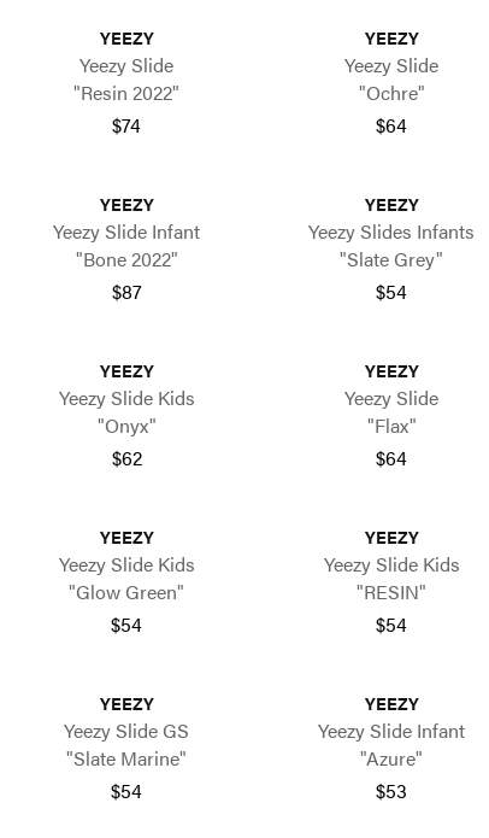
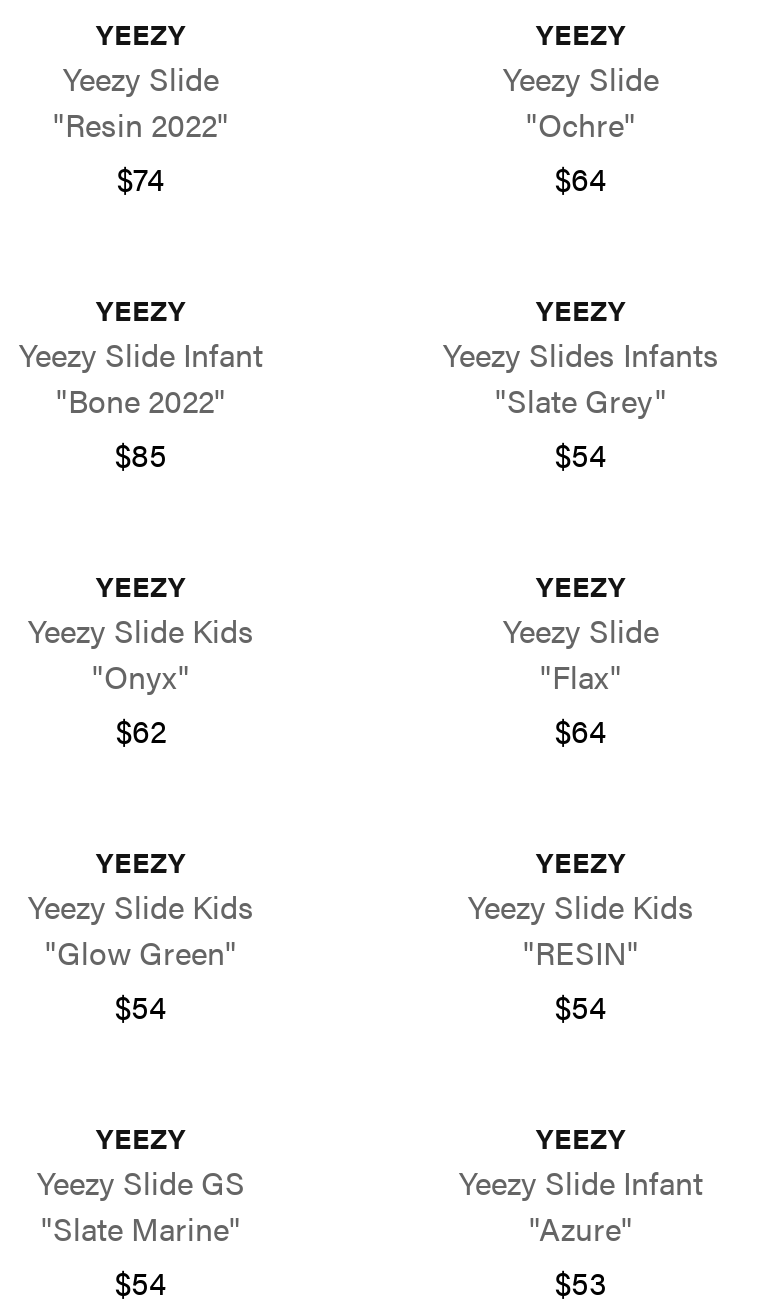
[111,277,142,305] $87 -> [115,431,167,477] $85

